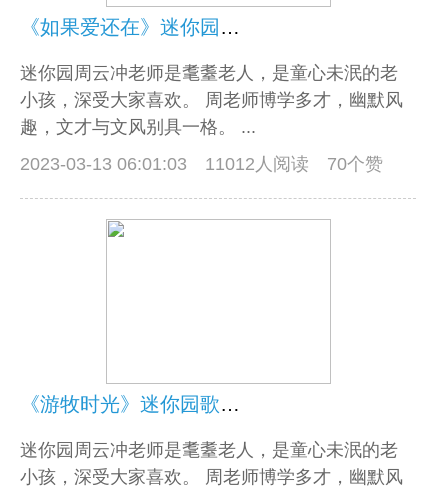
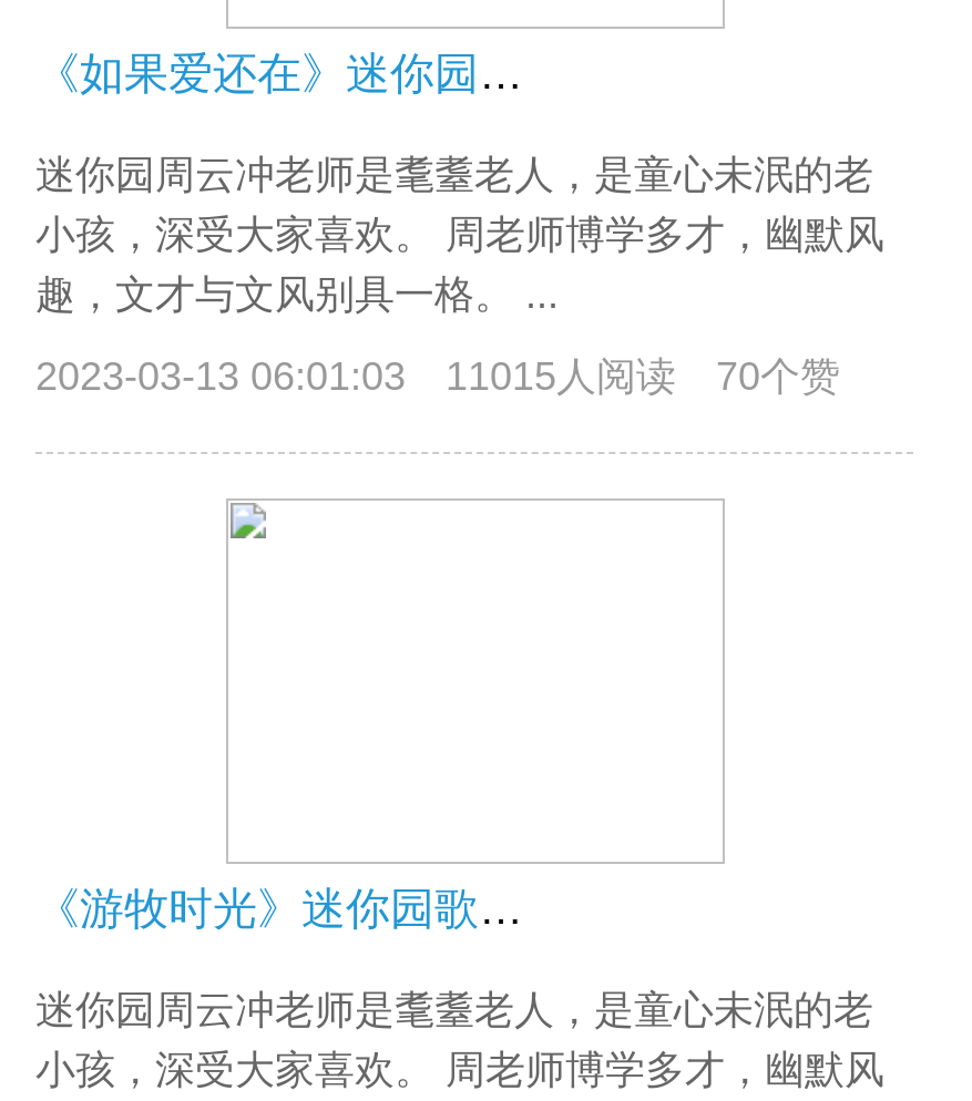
[20,154,383,174] 2023-03-13 06:01:03 11012人阅读 70个赞 -> [35,354,840,399] 2023-03-13 06:01:03 11015人阅读 70个赞

